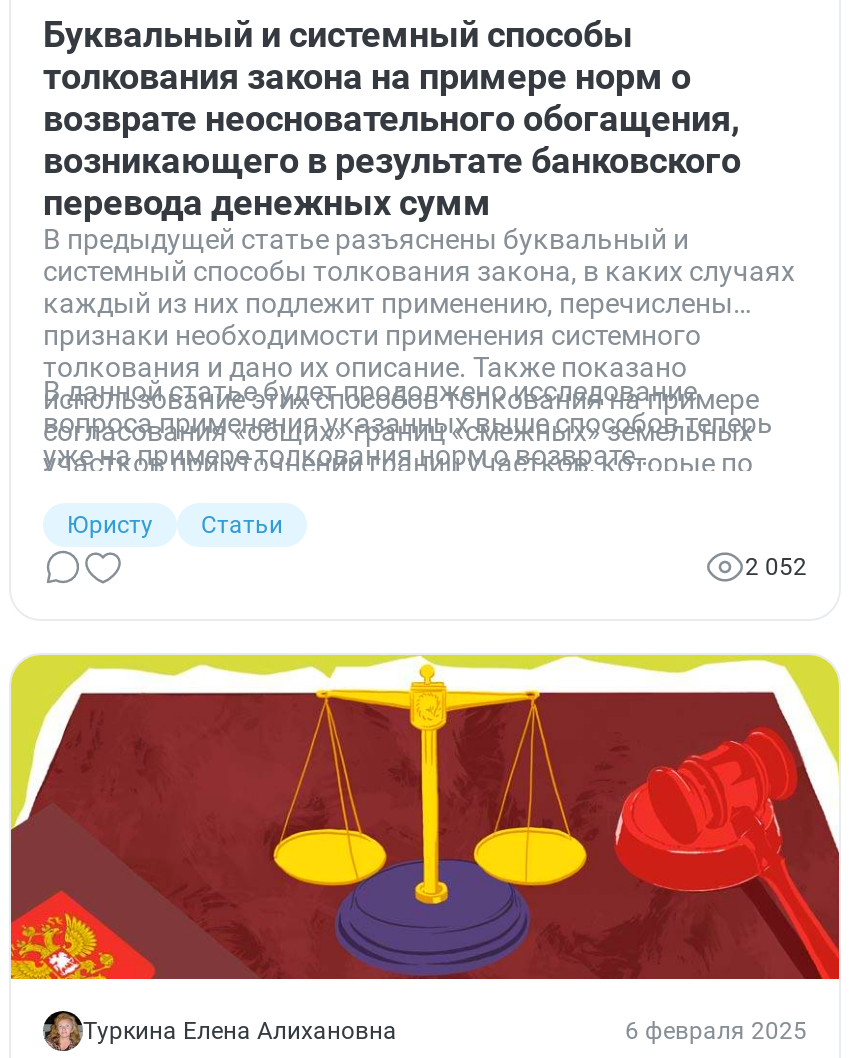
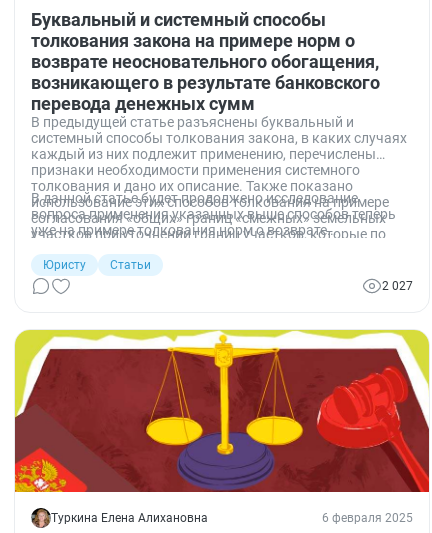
[745,553,807,581] 2 052 -> [382,279,413,293] 2 027

